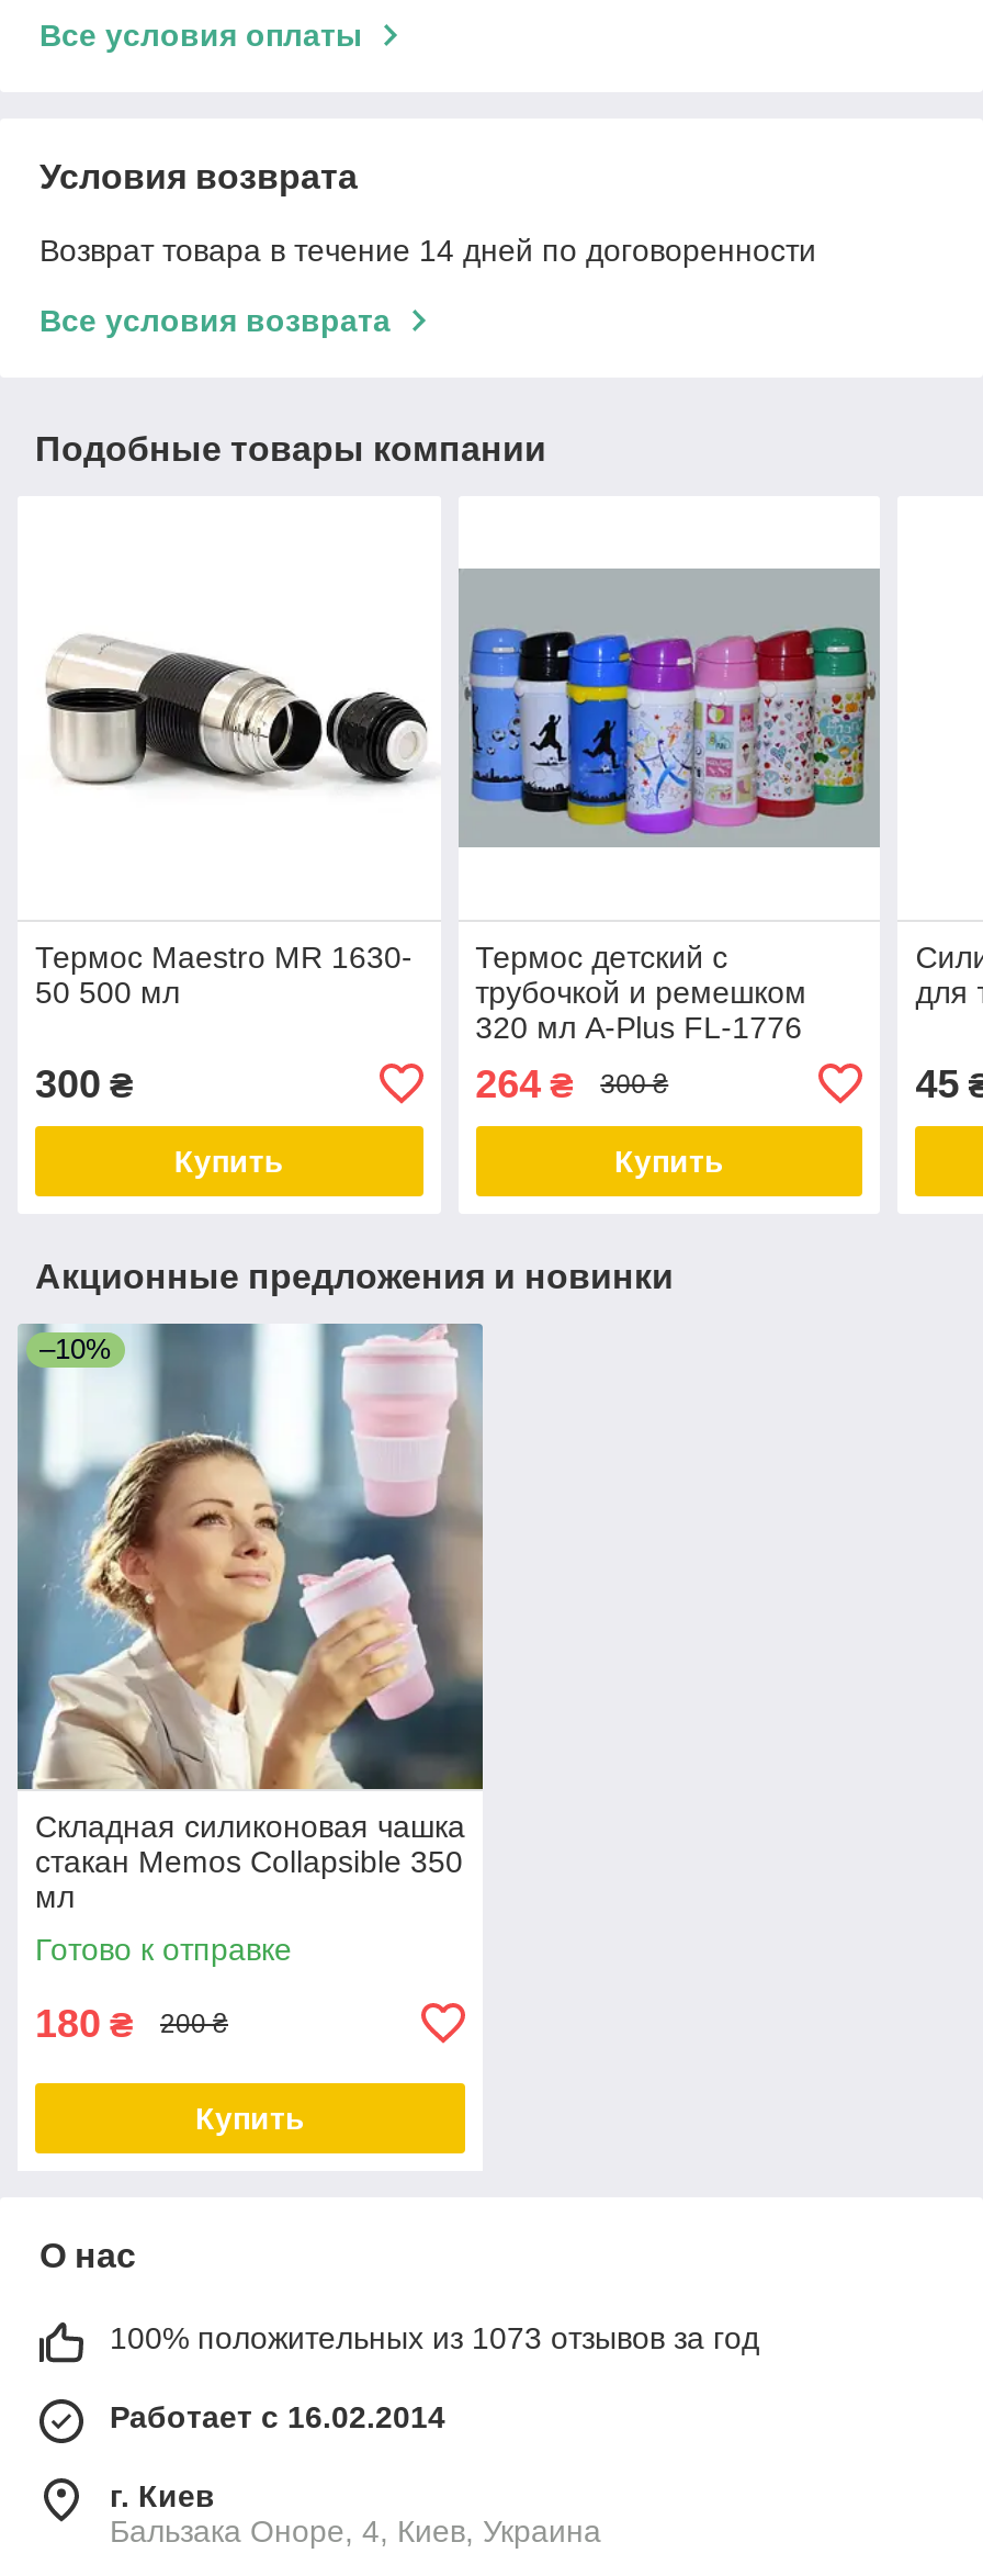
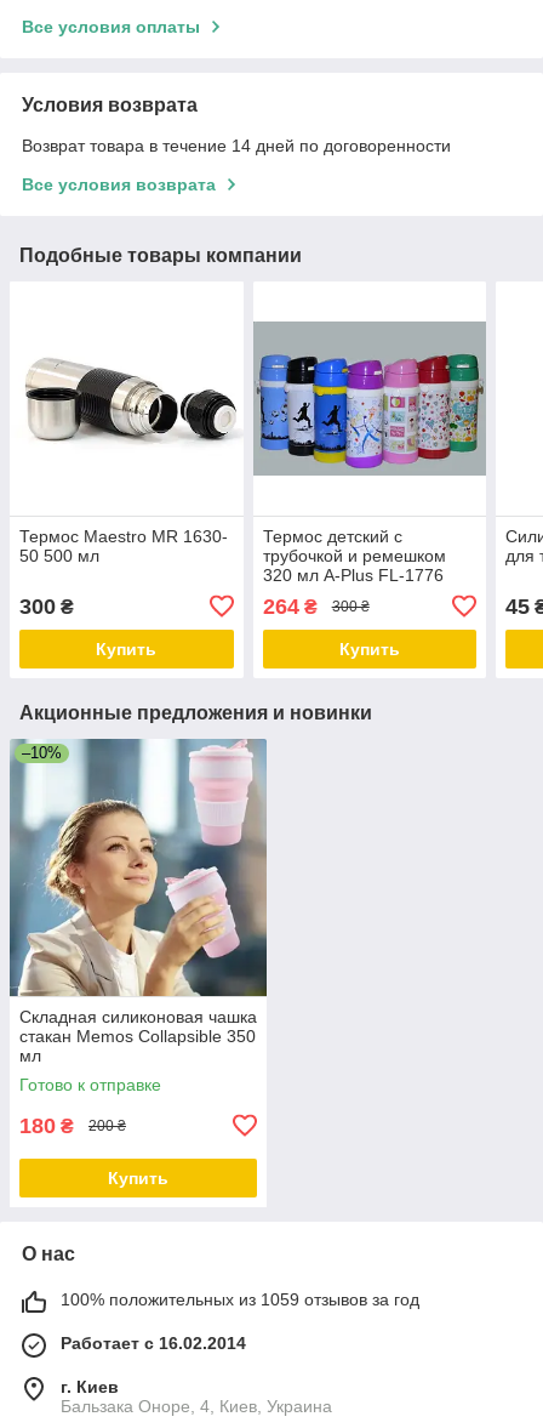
[110,2320,759,2355] 100% положительных из 1073 отзывов за год -> [61,1289,419,1309] 100% положительных из 1059 отзывов за год

